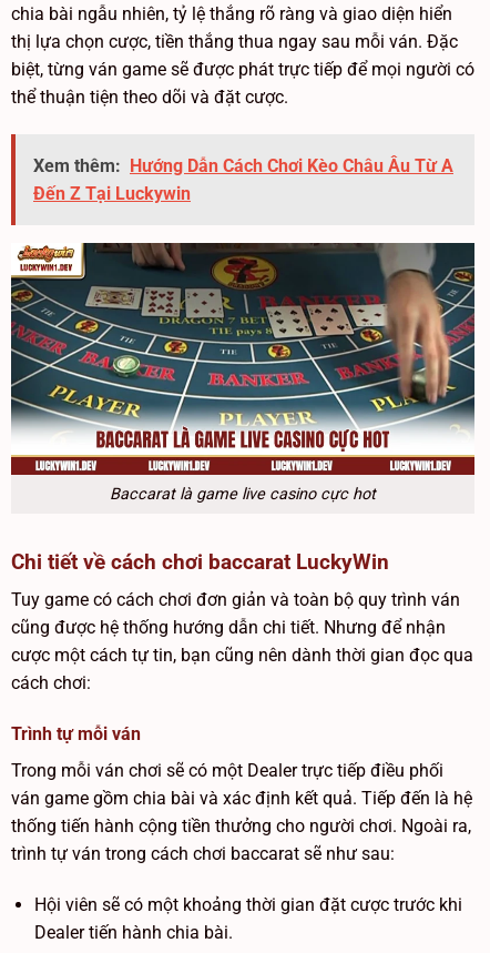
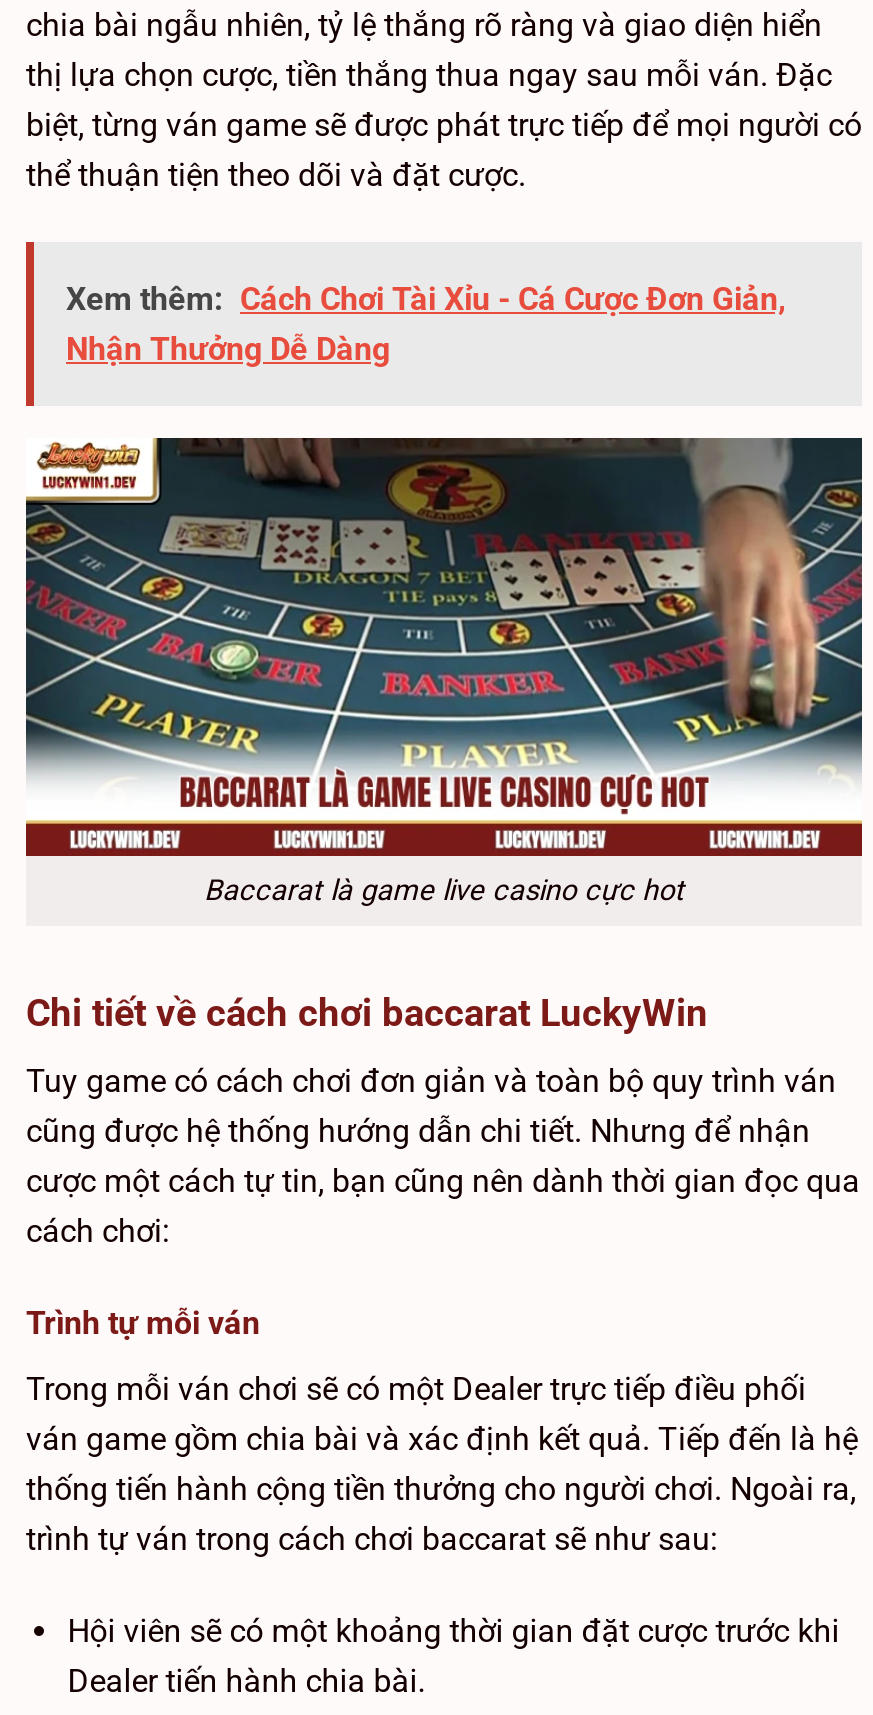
[33,156,453,204] Xem thêm: Hướng Dẫn Cách Chơi Kèo Châu Âu Từ A | Đến Z Tại Luckywin -> [66,280,786,368] Xem thêm: Cách Chơi Tài Xỉu - Cá Cược Đơn Giản, | Nhận Thưởng Dễ Dàng

